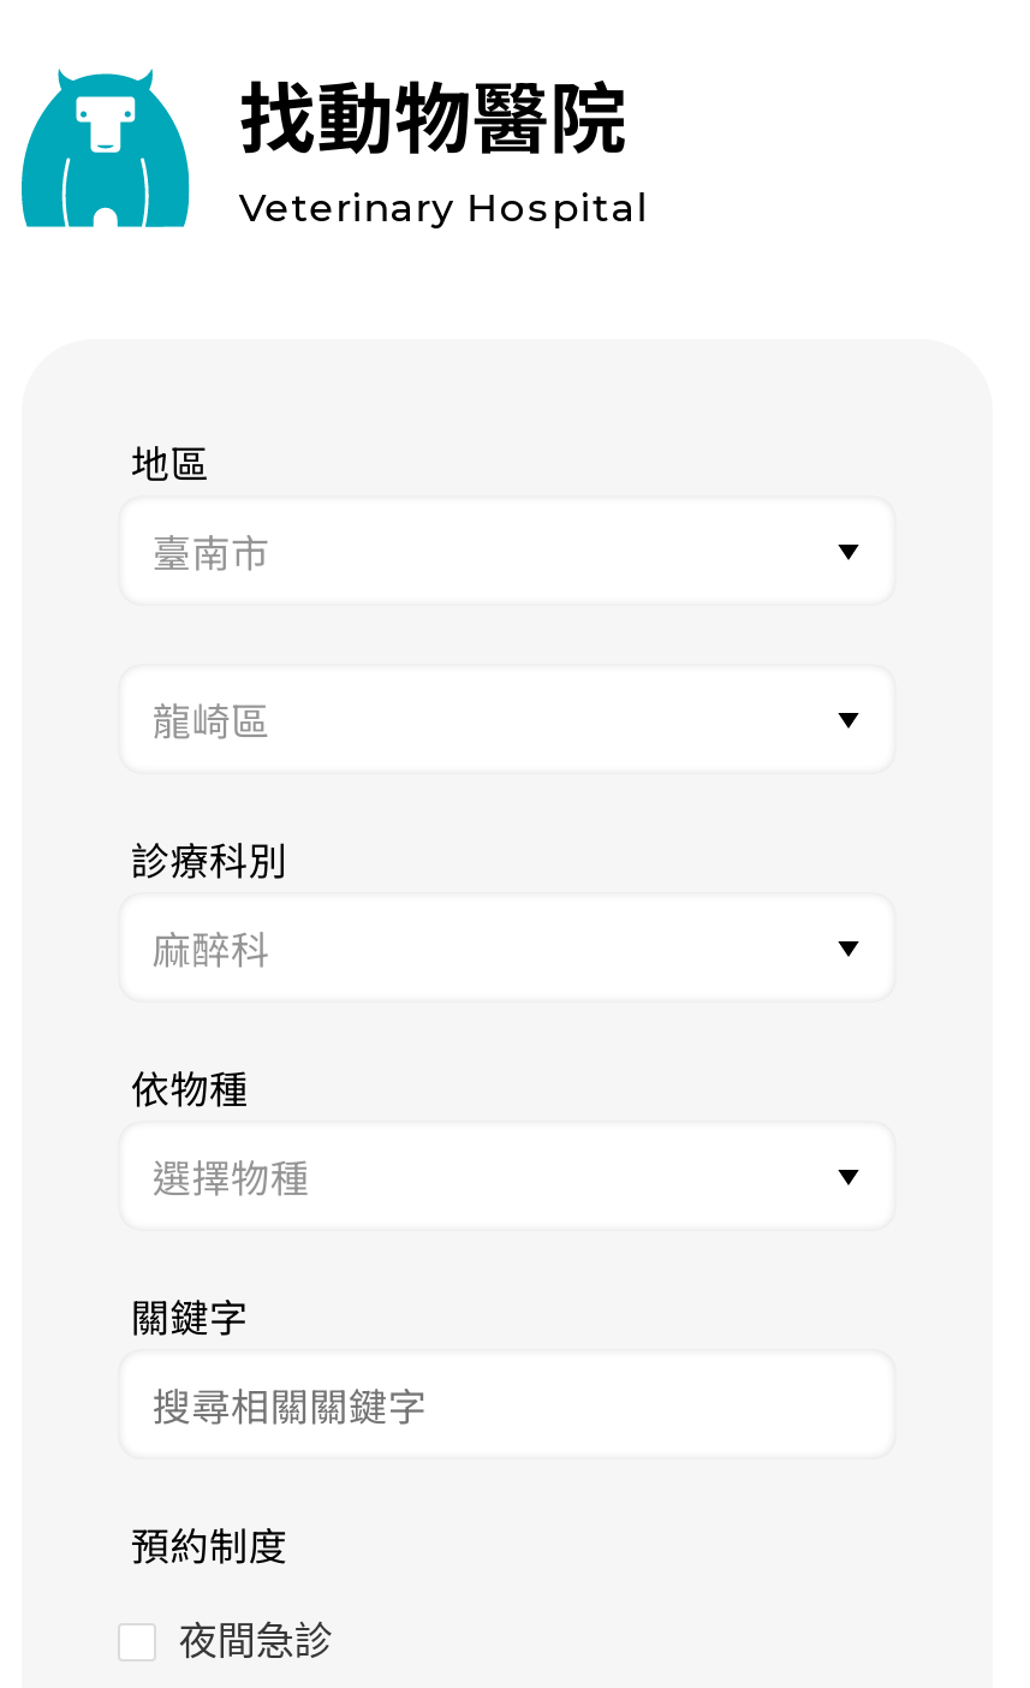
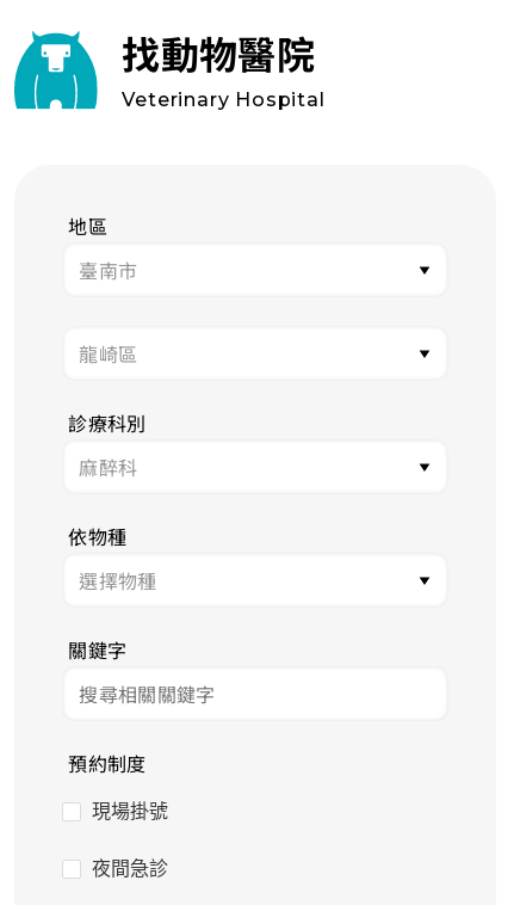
none -> [92,801,169,821] 現場掛號

